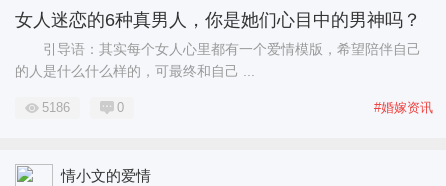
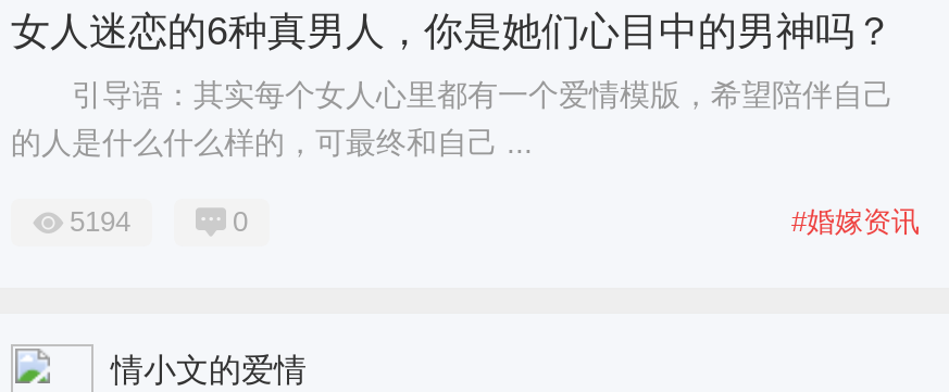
[42,99,70,114] 5186 -> [70,204,130,237] 5194

